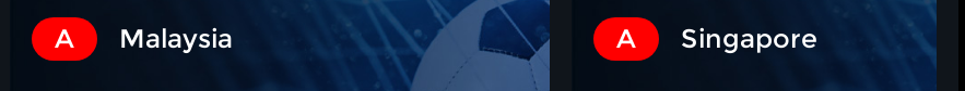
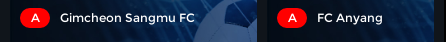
[119,22,233,55] Malaysia -> [60,10,195,25] Gimcheon Sangmu FC
[681,22,816,55] Singapore -> [317,10,383,25] FC Anyang

